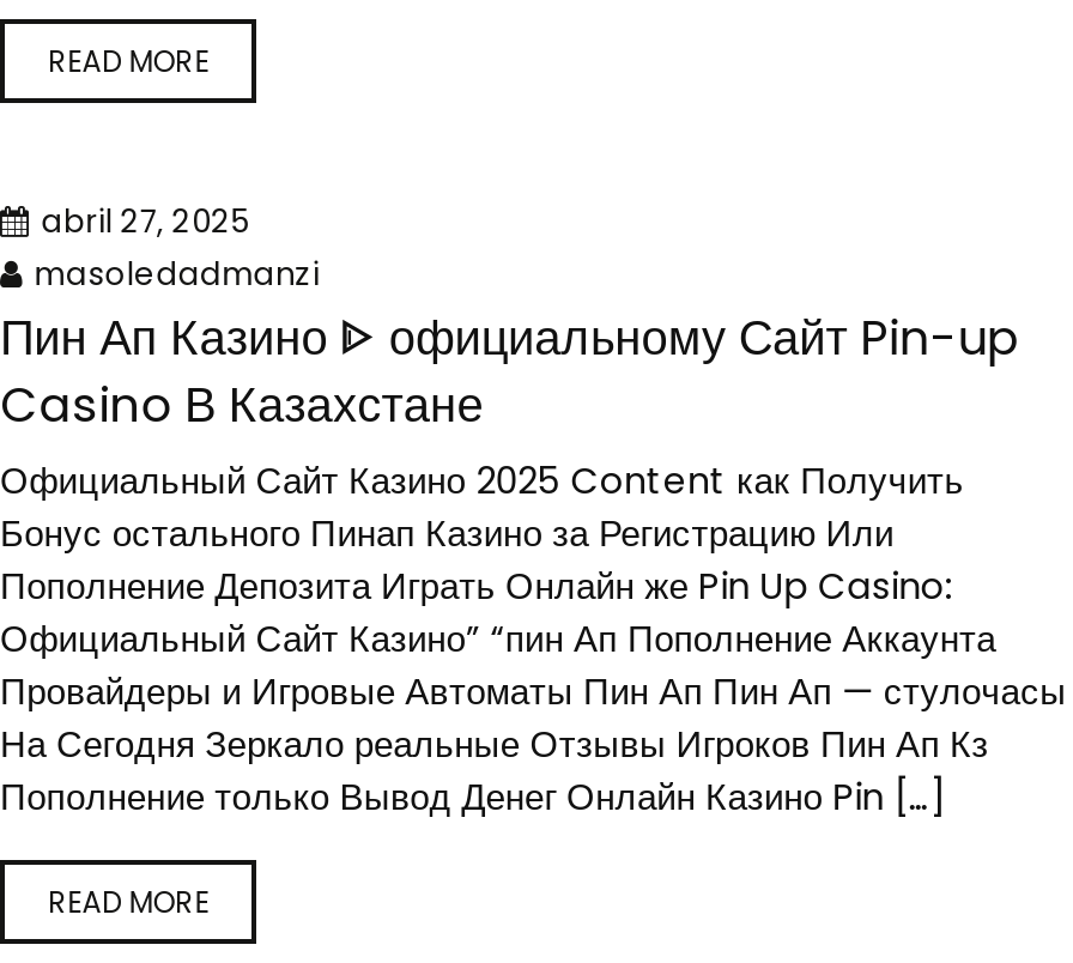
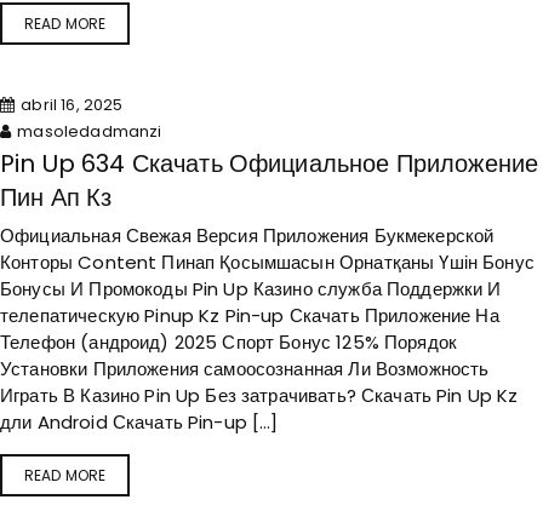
[34,199,250,245] abril 27, 2025 -> [17,93,123,116] abril 16, 2025
[0,305,1066,822] Пин Ап Казино ᐈ официальному Сайт Pin-up | Casino В Казахстане | Официальный Сайт Казино 2025 Content как Получить | Бонус остального Пинап Казино за Регистрацию Или | Пополнение Депозита Играть Онлайн же Pin Up Casino: | Официальный Сайт Казино” “пин Ап Пополнение Аккаунта | Провайдеры и Игровые Автоматы Пин Ап Пин Ап — стулочасы | На Сегодня Зеркало реальные Отзывы Игроков Пин Ап Кз | Пополнение только Вывод Денег Онлайн Казино Pin […] -> [0,147,538,435] Pin Up 634 Скачать Официальное Приложение | Пин Ап Кз | Официальная Свежая Версия Приложения Букмекерской | Конторы Content Пинап Қосымшасын Орнатқаны Үшін Бонус | Бонусы И Промокоды Pin Up Казино служба Поддержки И | телепатическую Pinup Kz Pin-up Скачать Приложение На | Телефон (андроид) 2025 Спорт Бонус 125% Порядок | Установки Приложения самоосознанная Ли Возможность | Играть В Казино Pin Up Без затрачивать? Скачать Pin Up Kz | дли Android Скачать Pin-up […]

